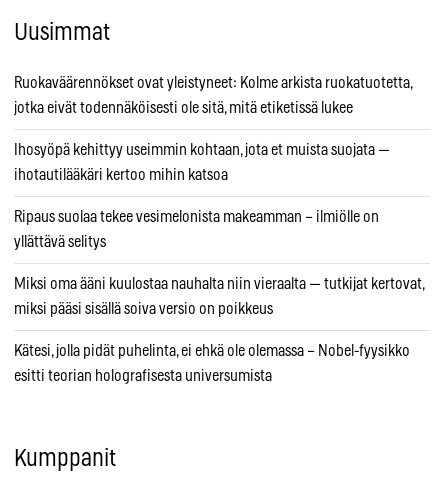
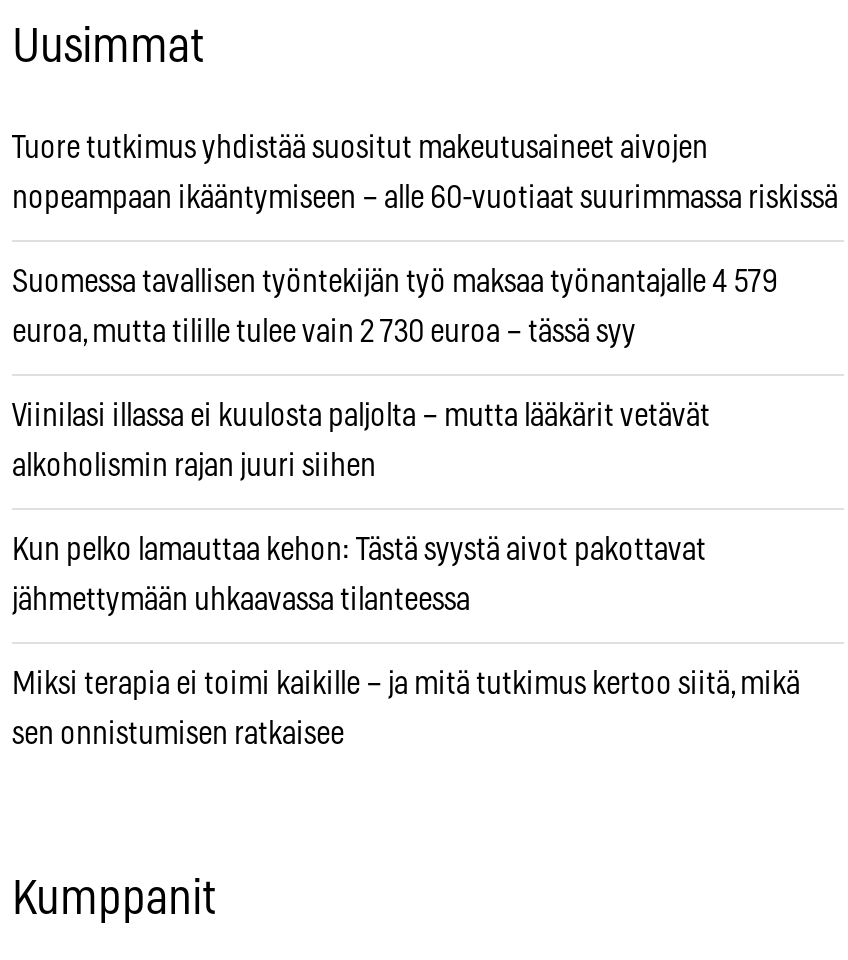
[14,75,412,91] Ruokaväärennökset ovat yleistyneet: Kolme arkista ruokatuotetta, -> [12,133,708,165] Tuore tutkimus yhdistää suositut makeutusaineet aivojen
[14,100,353,116] jotka eivät todennäköisesti ole sitä, mitä etiketissä lukee -> [12,183,838,215] nopeampaan ikääntymiseen – alle 60-vuotiaat suurimmassa riskissä
[14,142,390,158] Ihosyöpä kehittyy useimmin kohtaan, jota et muista suojata — -> [12,267,778,299] Suomessa tavallisen työntekijän työ maksaa työnantajalle 4 579
[14,167,228,183] ihotautilääkäri kertoo mihin katsoa -> [12,317,636,349] euroa, mutta tilille tulee vain 2 730 euroa – tässä syy
[14,209,379,225] Ripaus suolaa tekee vesimelonista makeamman – ilmiölle on -> [12,401,710,433] Viinilasi illassa ei kuulosta paljolta – mutta lääkärit vetävät
[14,234,106,250] yllättävä selitys -> [12,451,376,483] alkoholismin rajan juuri siihen
[14,276,424,292] Miksi oma ääni kuulostaa nauhalta niin vieraalta — tutkijat kertovat, -> [12,535,706,567] Kun pelko lamauttaa kehon: Tästä syystä aivot pakottavat
[14,301,273,317] miksi pääsi sisällä soiva versio on poikkeus -> [12,585,470,617] jähmettymään uhkaavassa tilanteessa
[14,343,410,359] Kätesi, jolla pidät puhelinta, ei ehkä ole olemassa – Nobel-fyysikko -> [12,669,800,701] Miksi terapia ei toimi kaikille – ja mitä tutkimus kertoo siitä, mikä
[14,368,272,384] esitti teorian holografisesta universumista -> [12,719,344,751] sen onnistumisen ratkaisee

